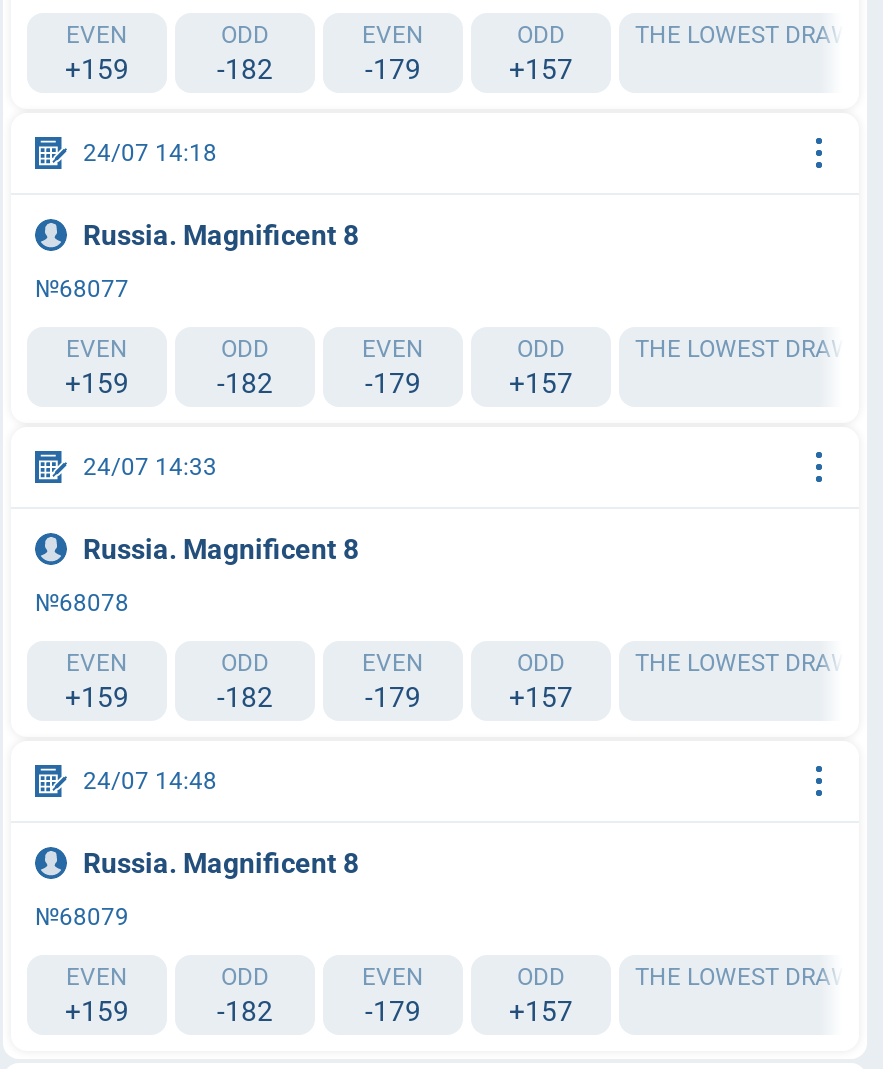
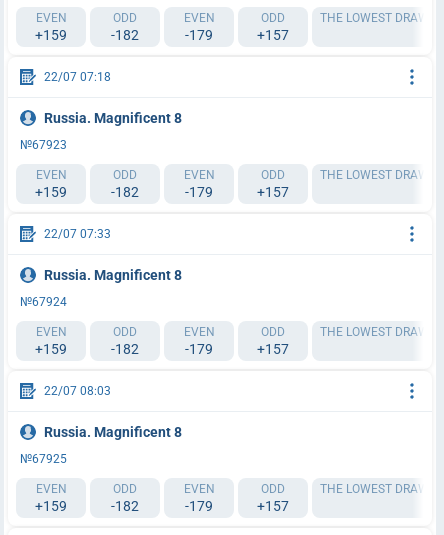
[83,139,217,167] 24/07 14:18 -> [44,70,111,84] 22/07 07:18
[35,275,129,303] №68077 -> [20,138,67,152] №67923
[83,453,217,481] 24/07 14:33 -> [44,227,111,241] 22/07 07:33
[35,589,129,617] №68078 -> [20,295,67,309] №67924
[83,767,217,795] 24/07 14:48 -> [44,384,111,398] 22/07 08:03
[35,903,129,931] №68079 -> [20,452,67,466] №67925

